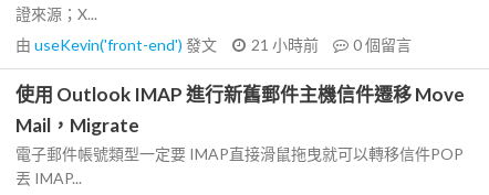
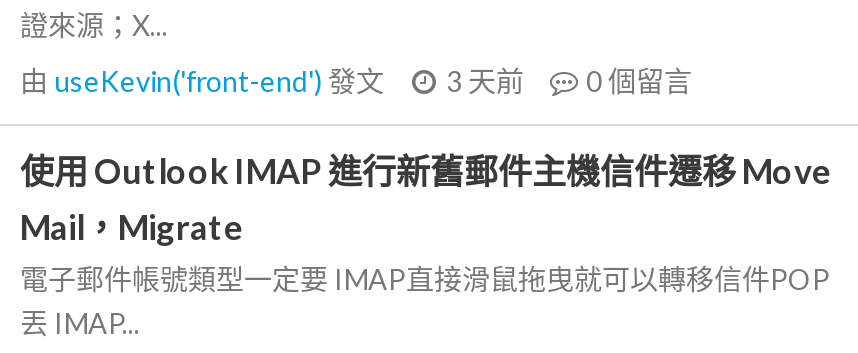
[15,35,412,54] 由useKevin('front-end')發文 21 小時前 0個留言 -> [20,64,692,98] 由useKevin('front-end')發文 3 天前 0個留言

